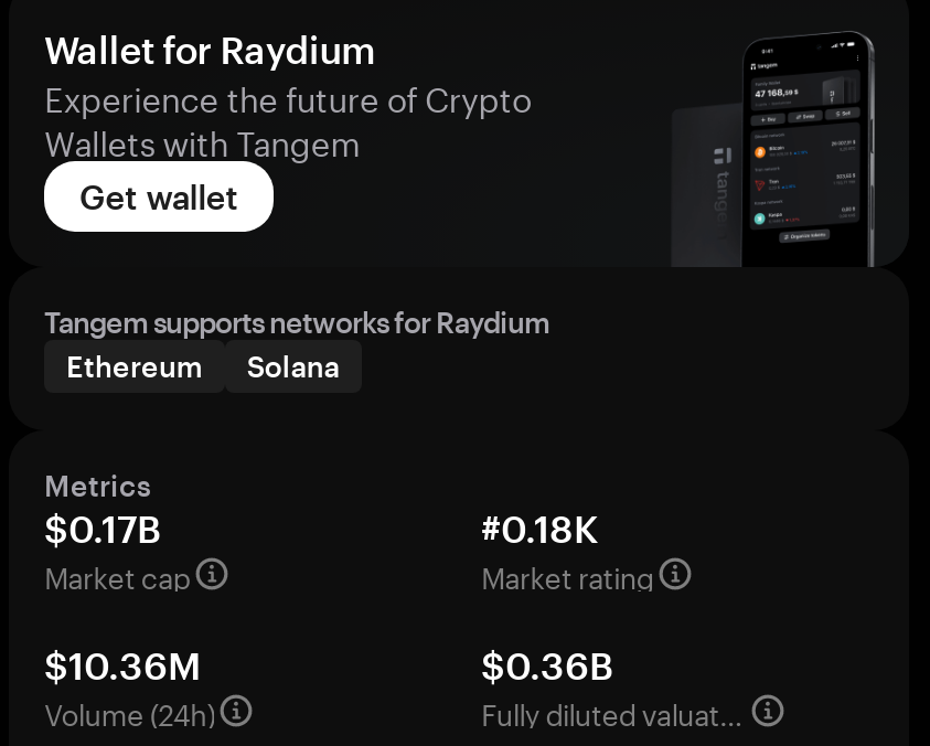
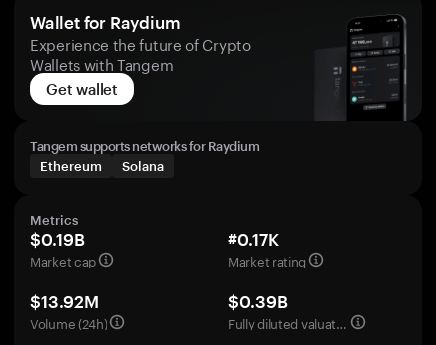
[44,505,161,550] $0.17B -> [30,229,85,249] $0.19B
[481,505,598,550] #0.18K -> [228,229,279,249] #0.17K
[44,642,201,686] $10.36M -> [30,291,99,311] $13.92M
[481,642,613,686] $0.36B -> [228,291,288,311] $0.39B

